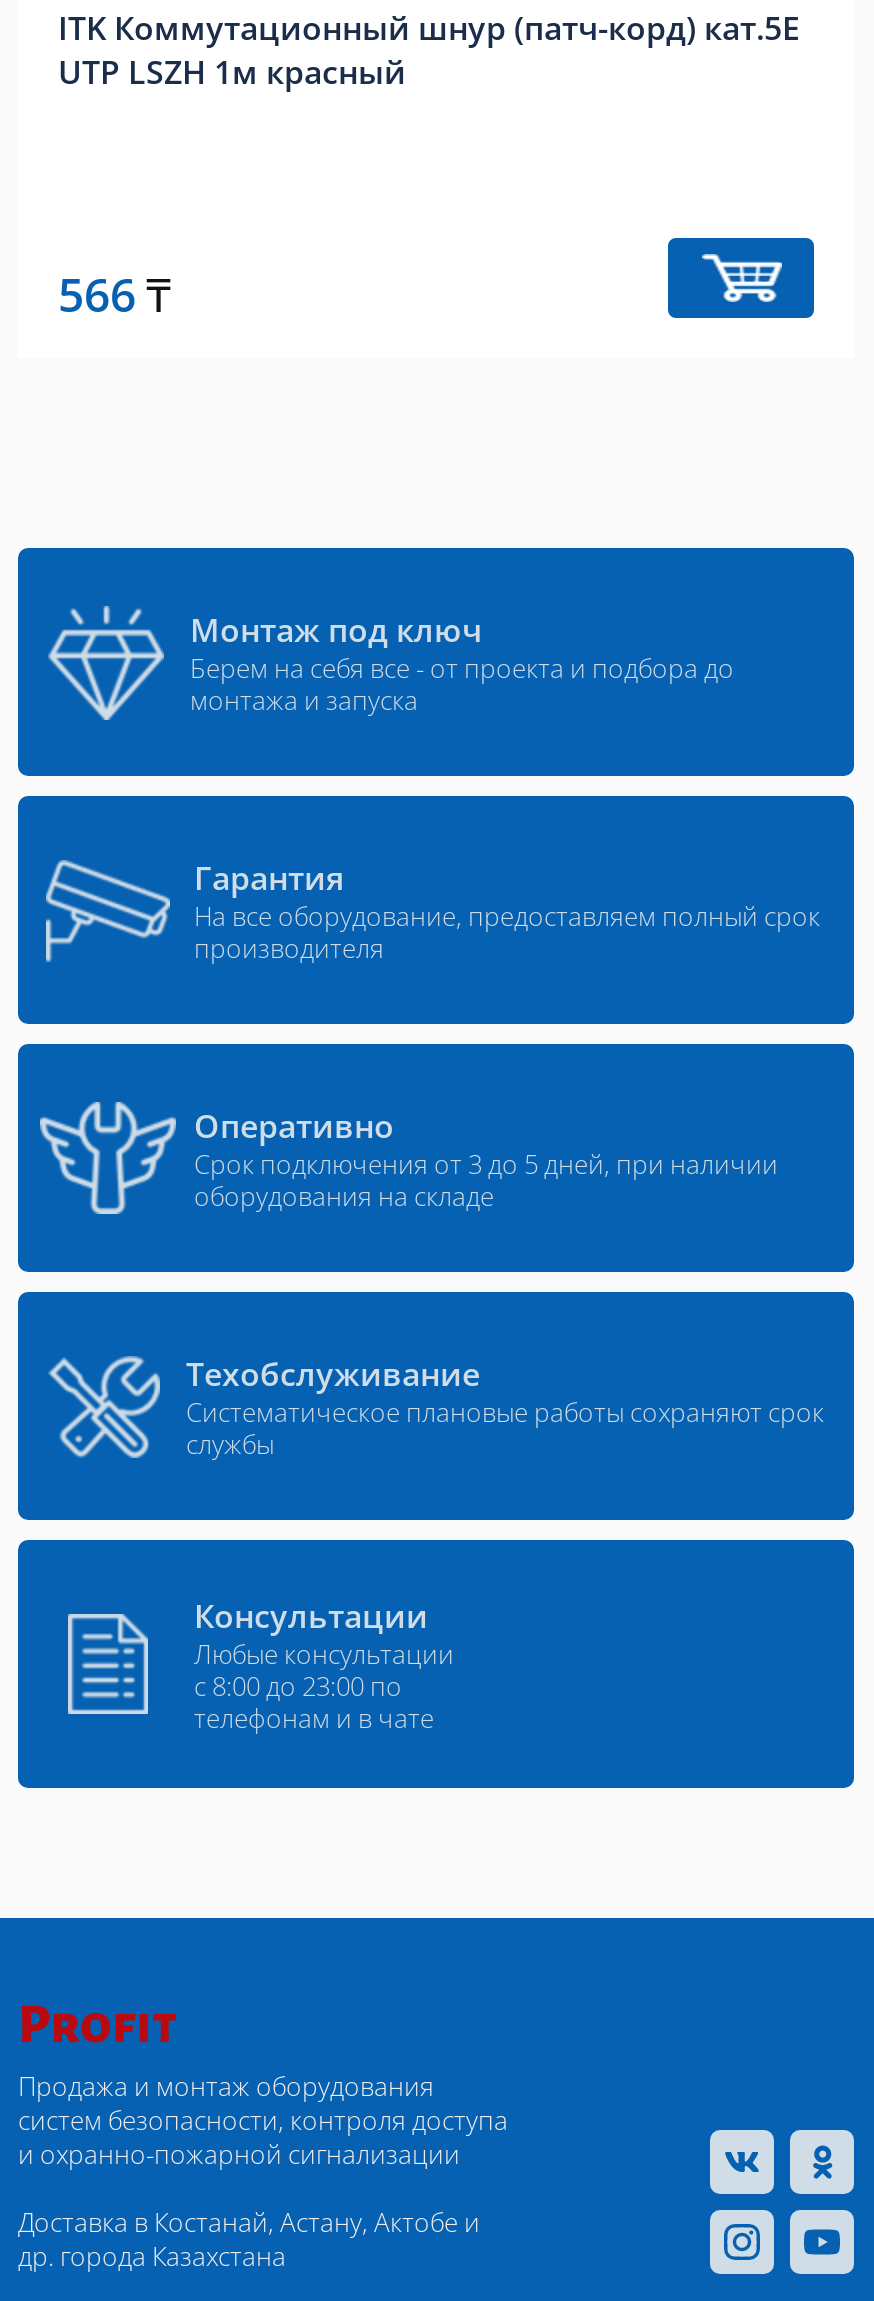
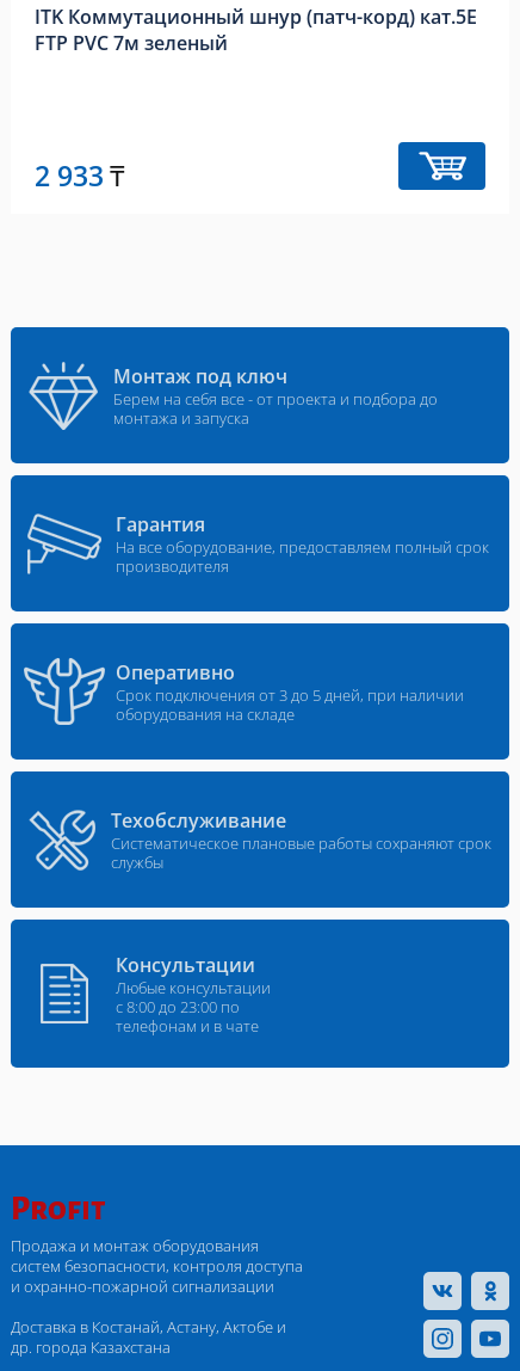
[58,50,406,94] UTP LSZH 1м красный -> [35,30,228,56] FTP PVC 7м зеленый
[58,262,172,326] 566 ₸ -> [35,156,125,195] 2 933 ₸

